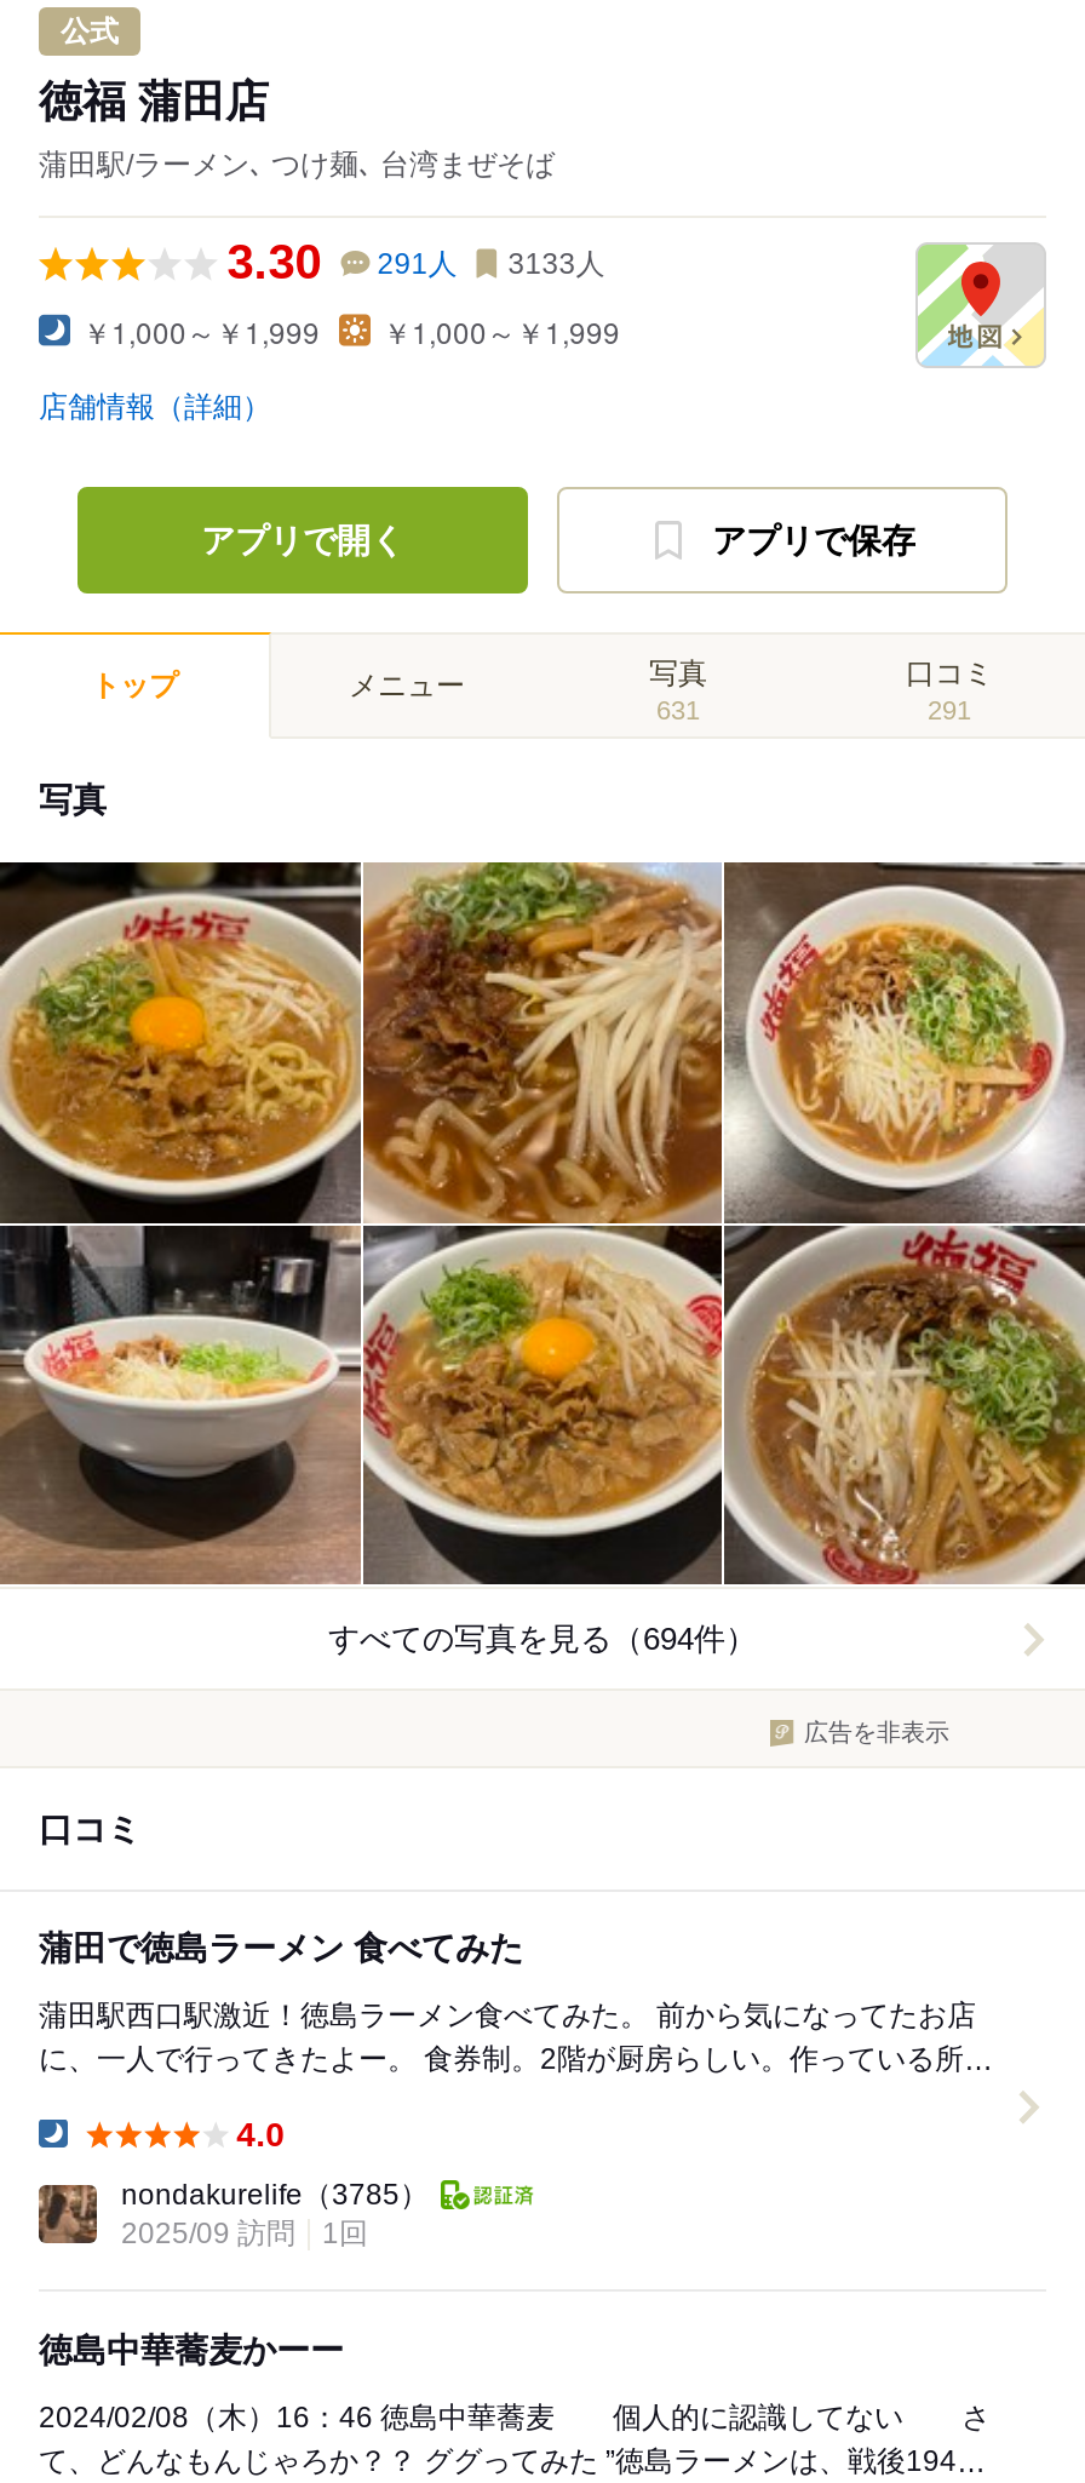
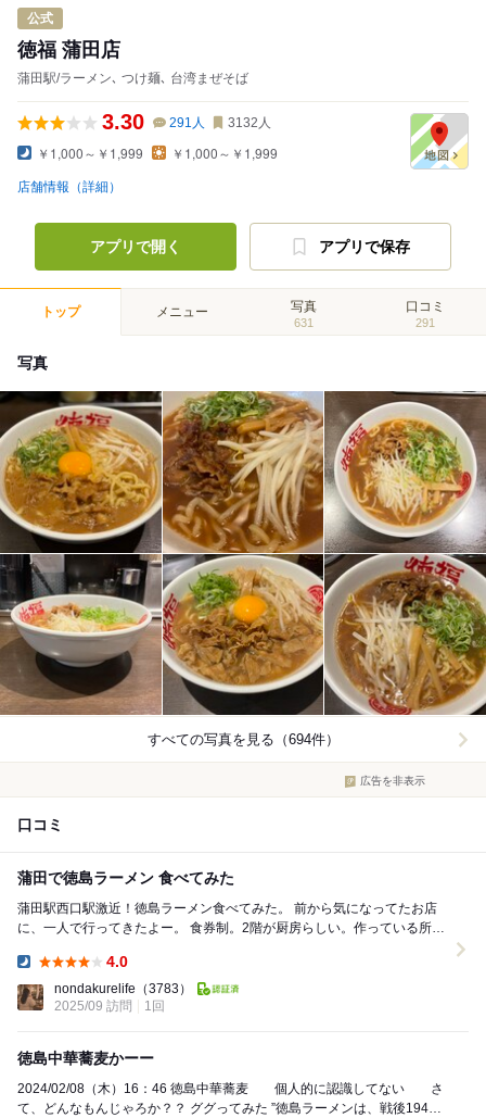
[227,235,605,288] 3.30 291人 3133人 -> [102,110,271,134] 3.30 291人 3132人
[121,2178,429,2212] nondakurelife（3785） -> [54,981,192,997] nondakurelife（3783）

